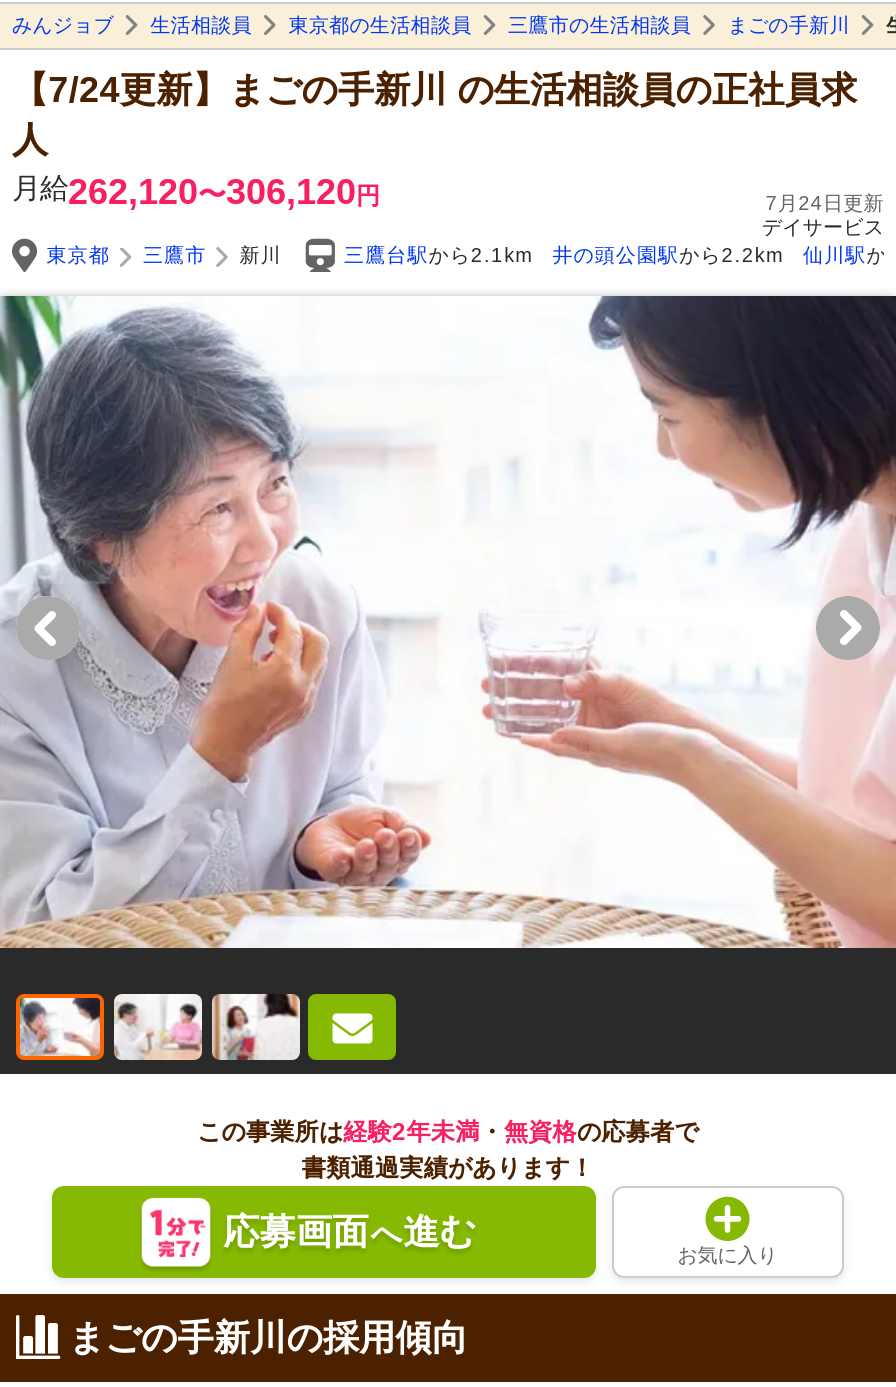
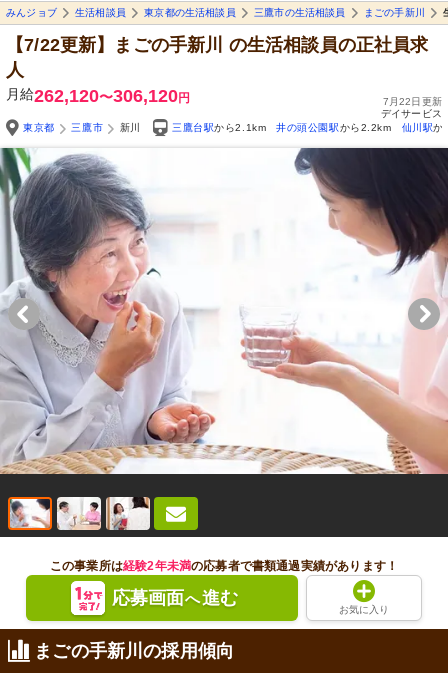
[12,70,857,110] 【7/24更新】まごの手新川の生活相談員の正社員求 -> [6,35,429,55] 【7/22更新】まごの手新川の生活相談員の正社員求
[765,192,884,214] 7月24日更新 -> [383,96,442,107] 7月22日更新
[197,1118,699,1182] この事業所は経験2年未満・無資格の応募者で | 書類通過実績があります！ -> [50,559,398,573] この事業所は経験2年未満の応募者で書類通過実績があります！

